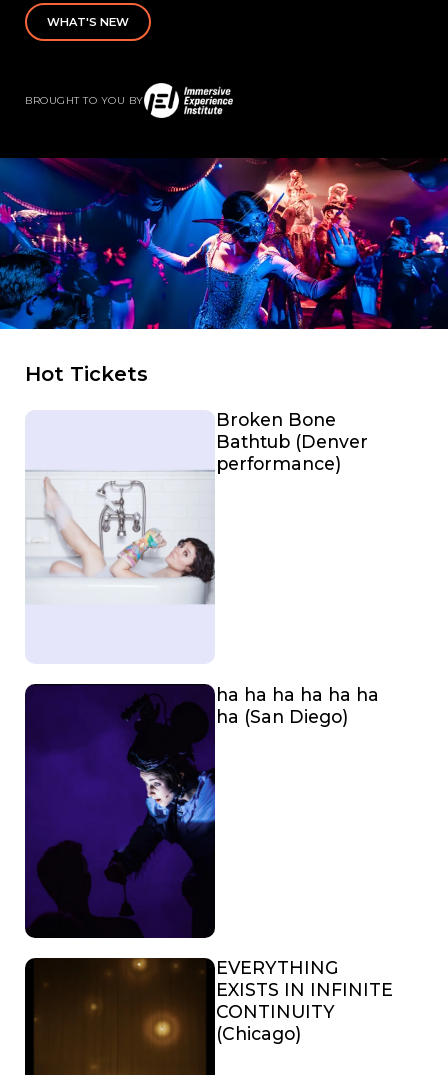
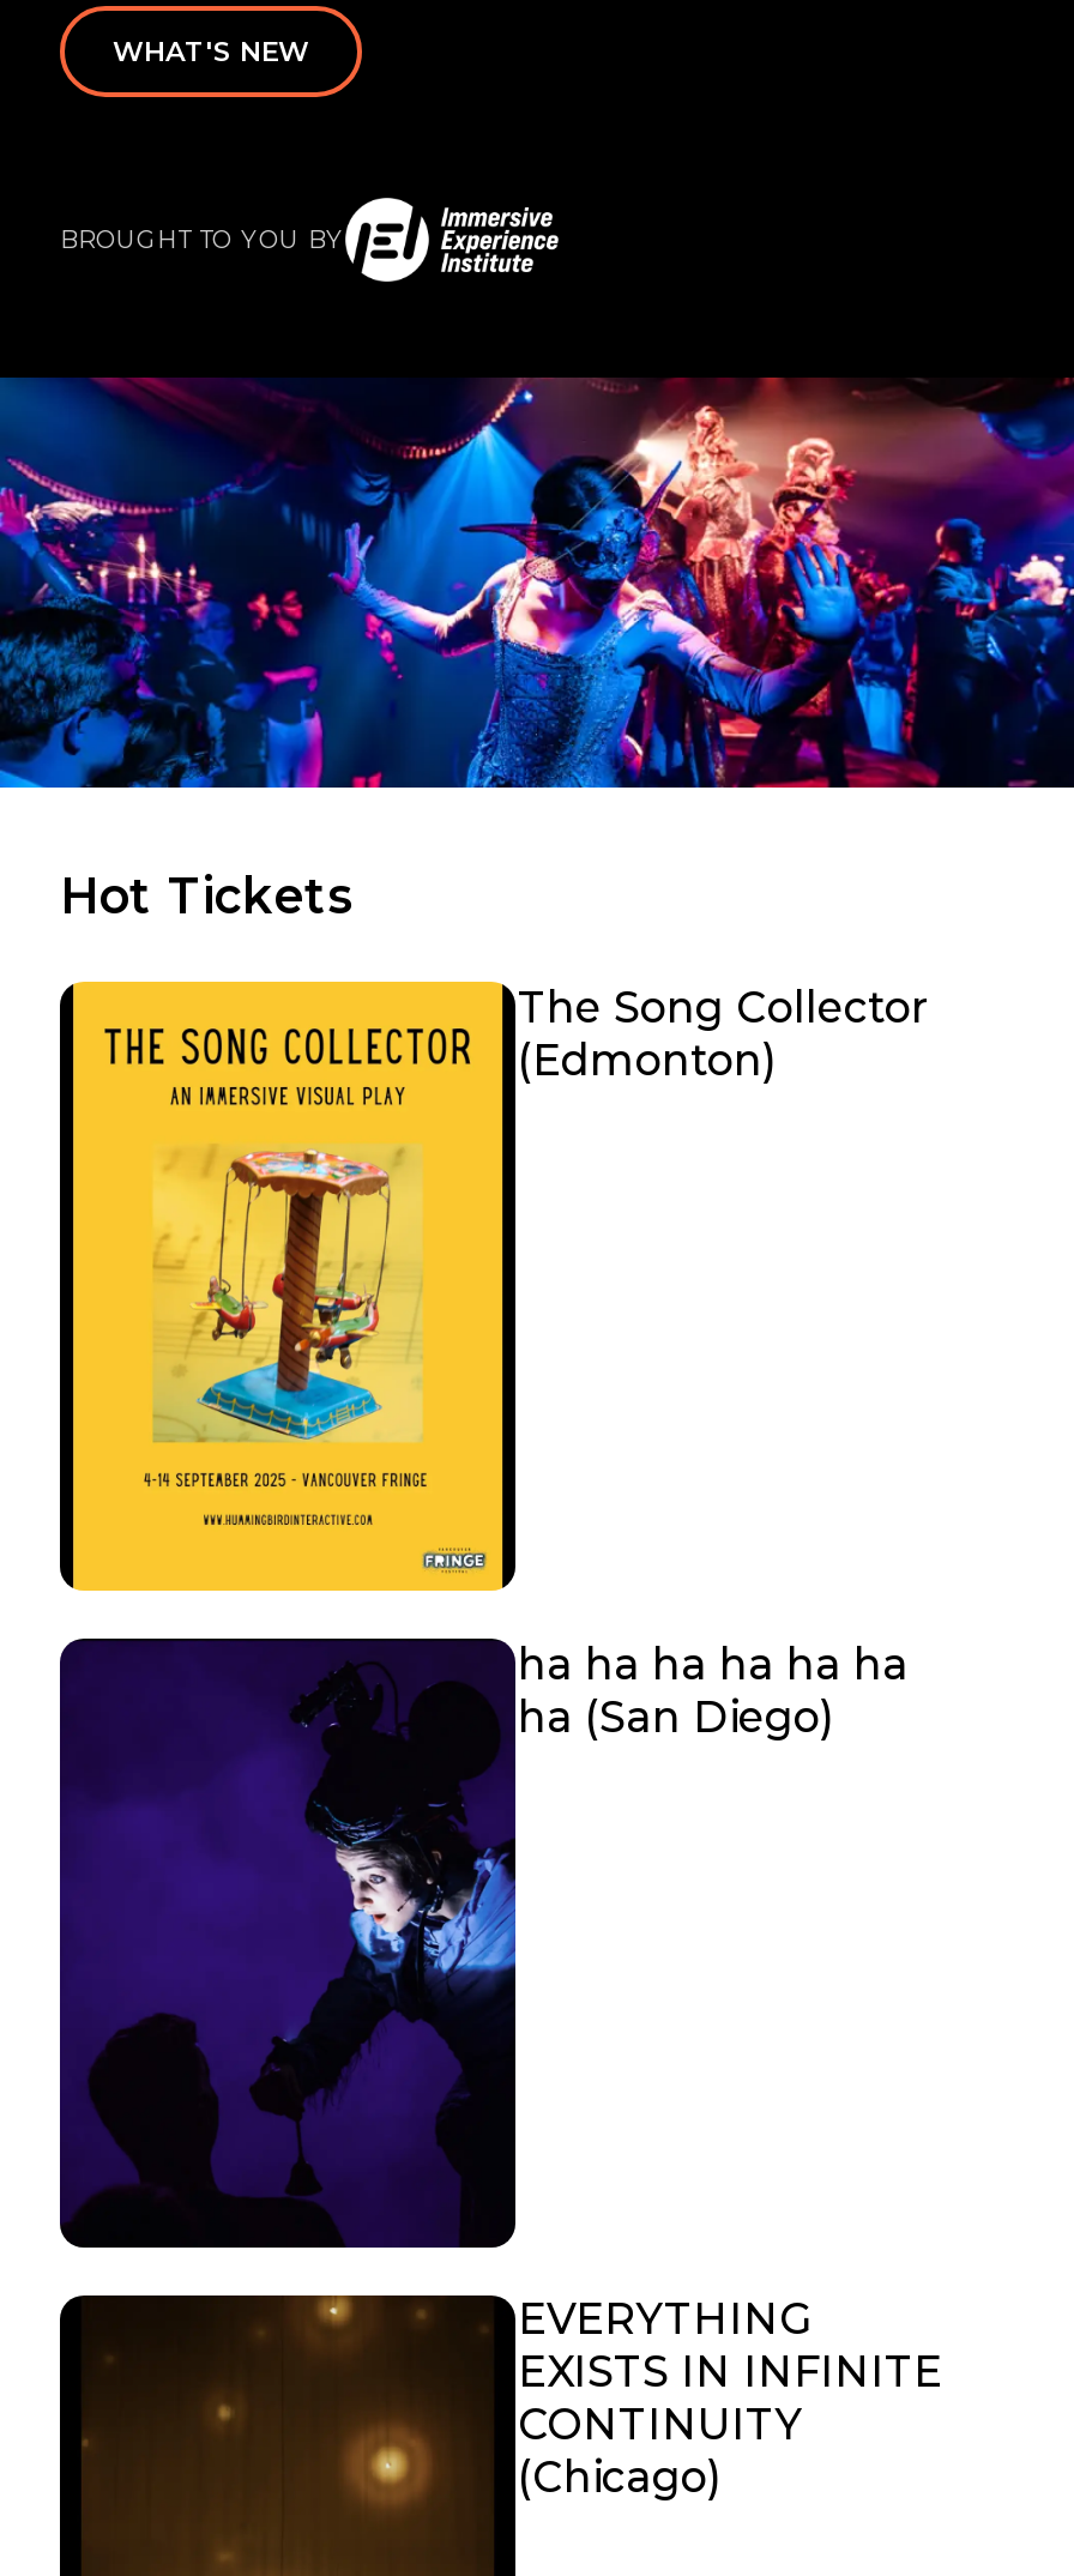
[25,408,368,664] [image] | Broken Bone | Bathtub (Denver | performance) -> [58,979,931,1593] [image] | The Song Collector | (Edmonton)

